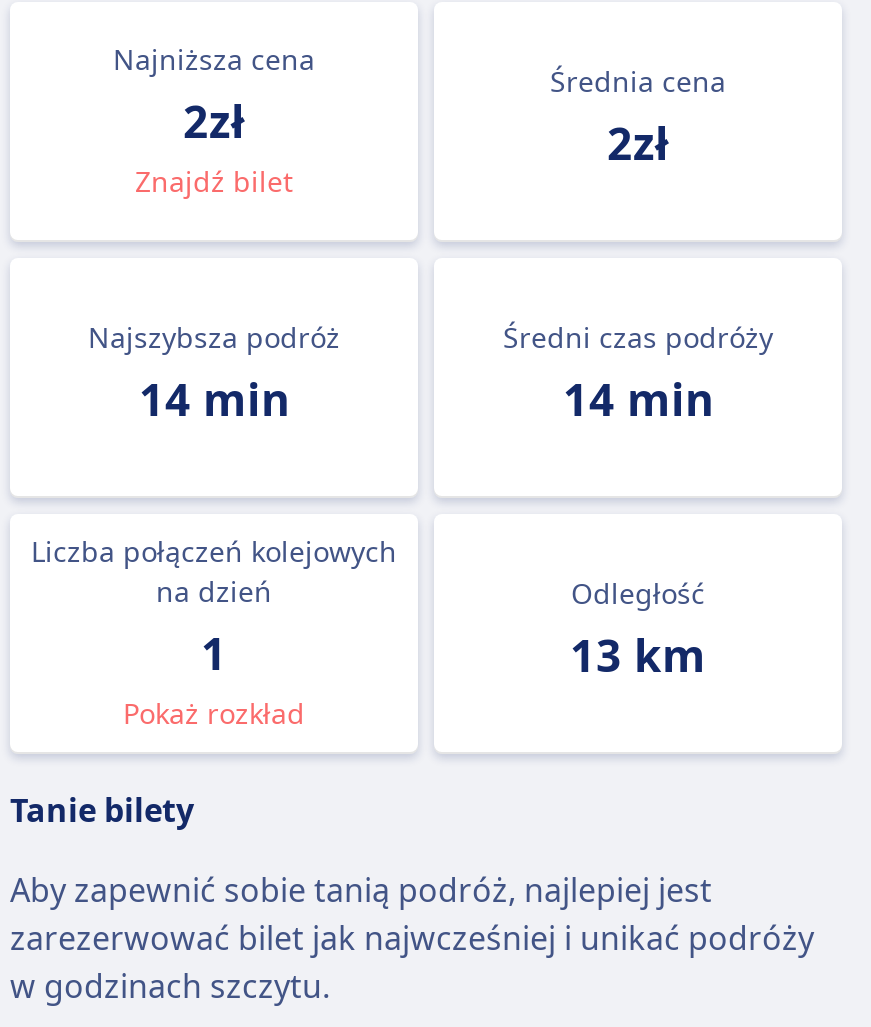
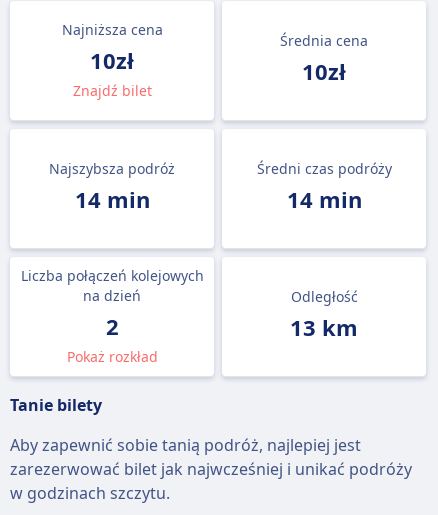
[183,90,245,150] 2zł -> [90,45,134,75] 10zł
[607,112,669,172] 2zł -> [302,56,346,86] 10zł
[201,622,227,682] 1 -> [105,311,118,341] 2

